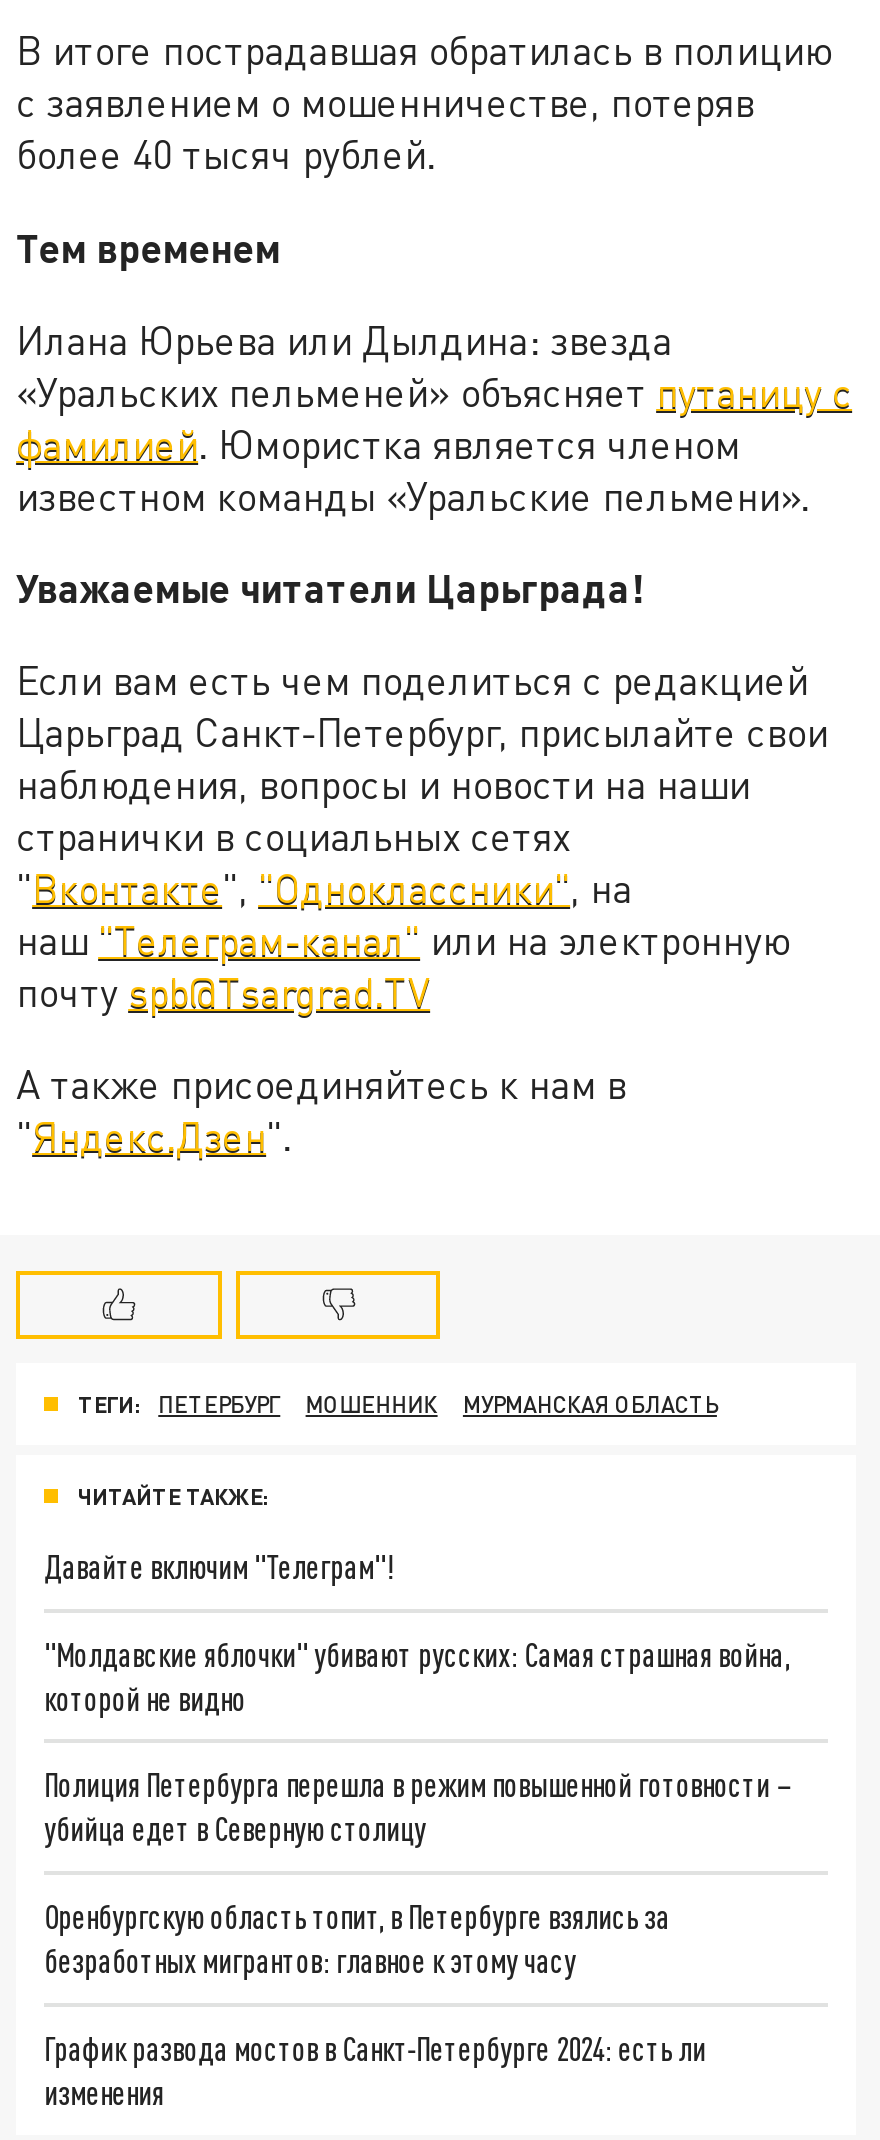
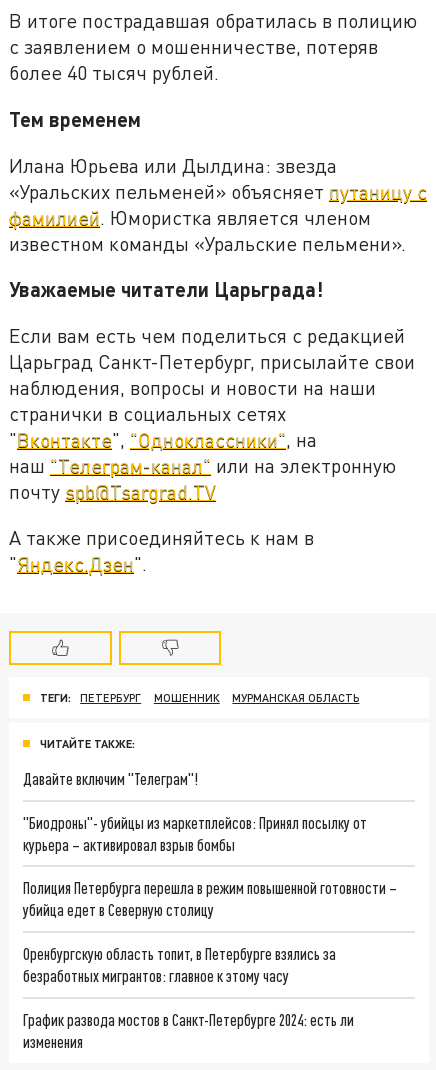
[44,1634,790,1716] "Молдавские яблочки" убивают русских: Самая страшная война, | которой не видно -> [23,813,367,854] "Биодроны"- убийцы из маркетплейсов: Принял посылку от | курьера – активировал взрыв бомбы

